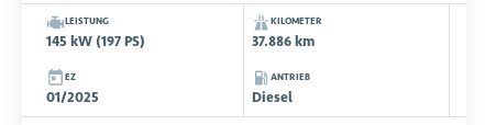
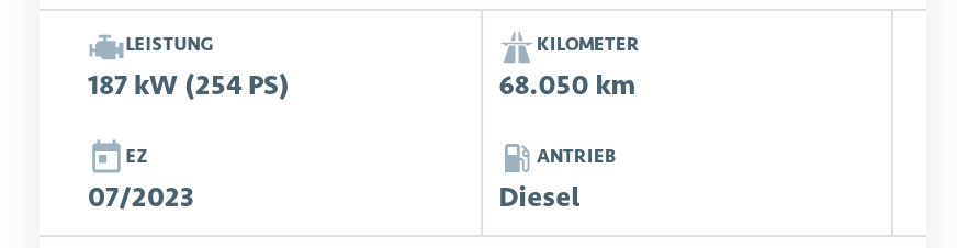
[46,33,145,50] 145 kW (197 PS) -> [88,68,290,103] 187 kW (254 PS)
[252,33,315,50] 37.886 km -> [499,68,635,103] 68.050 km
[46,88,99,106] 01/2025 -> [88,179,193,214] 07/2023

